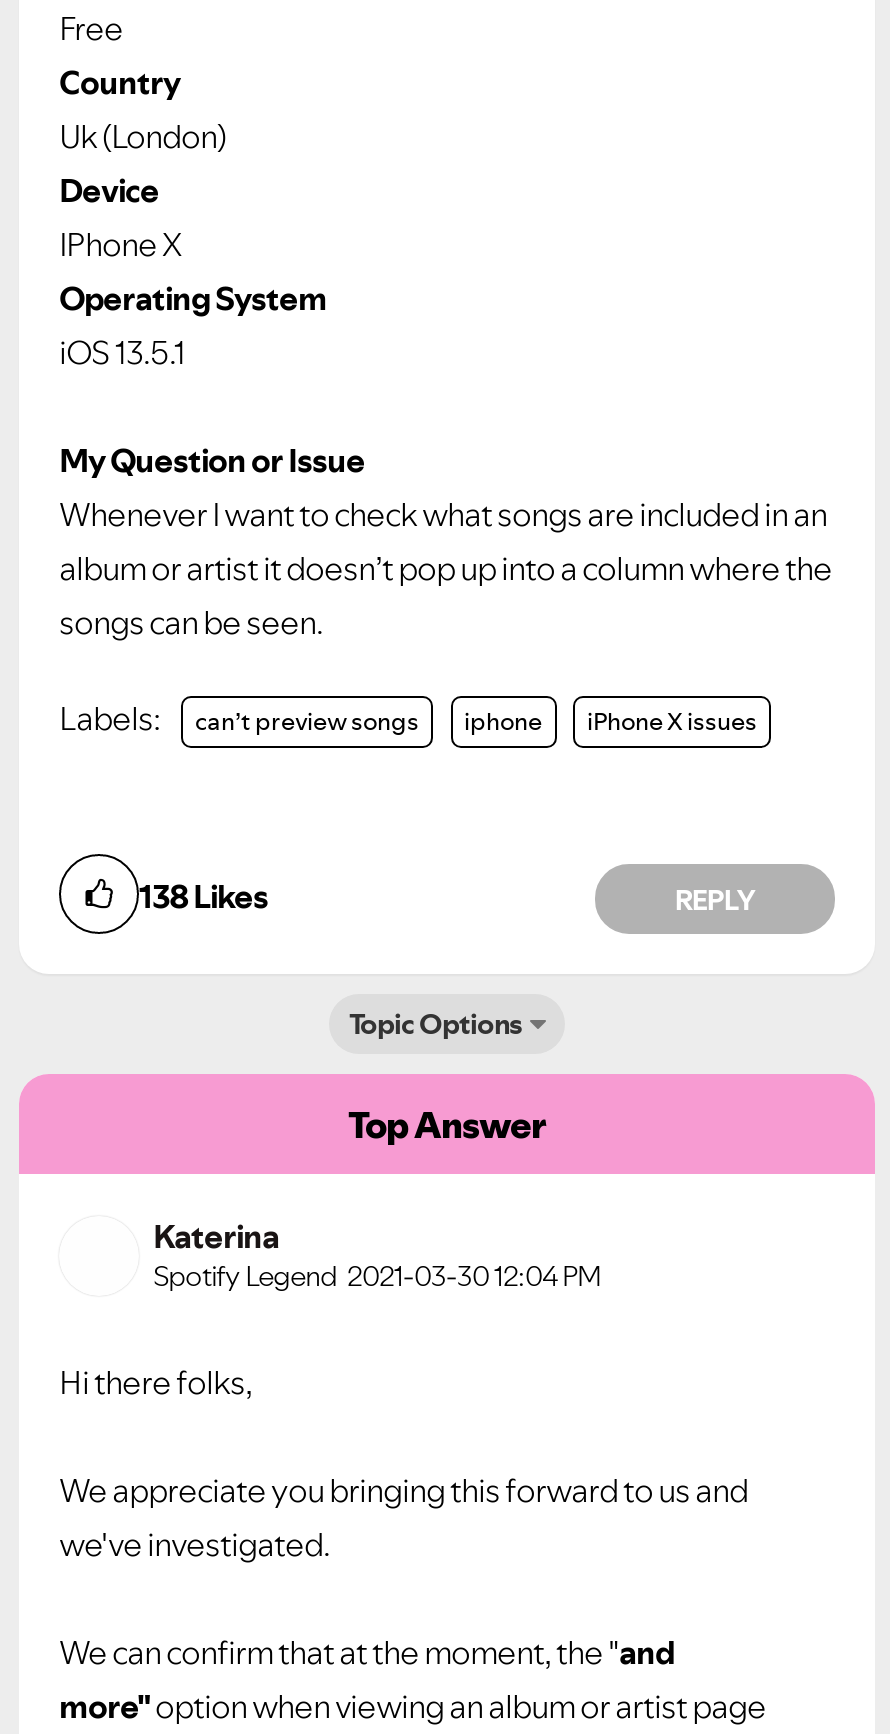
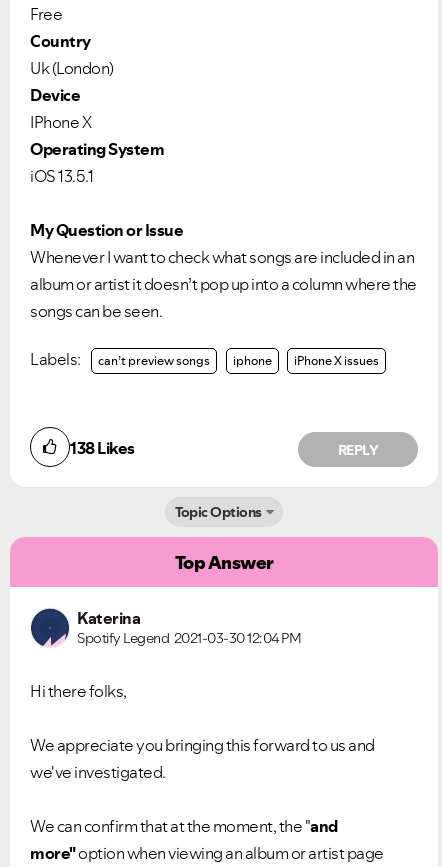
none -> [30,607,70,648] [image]

